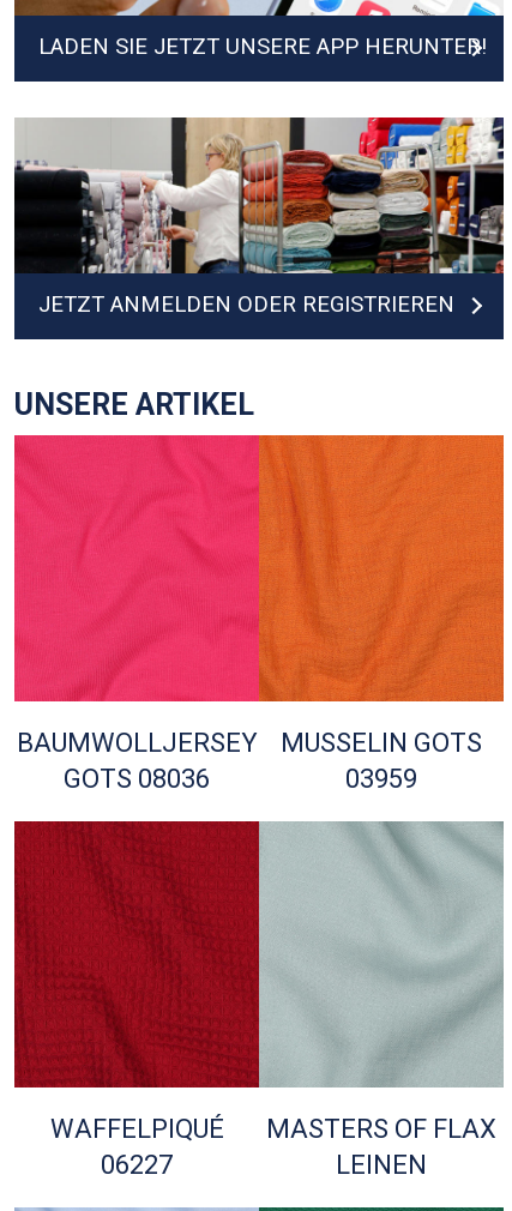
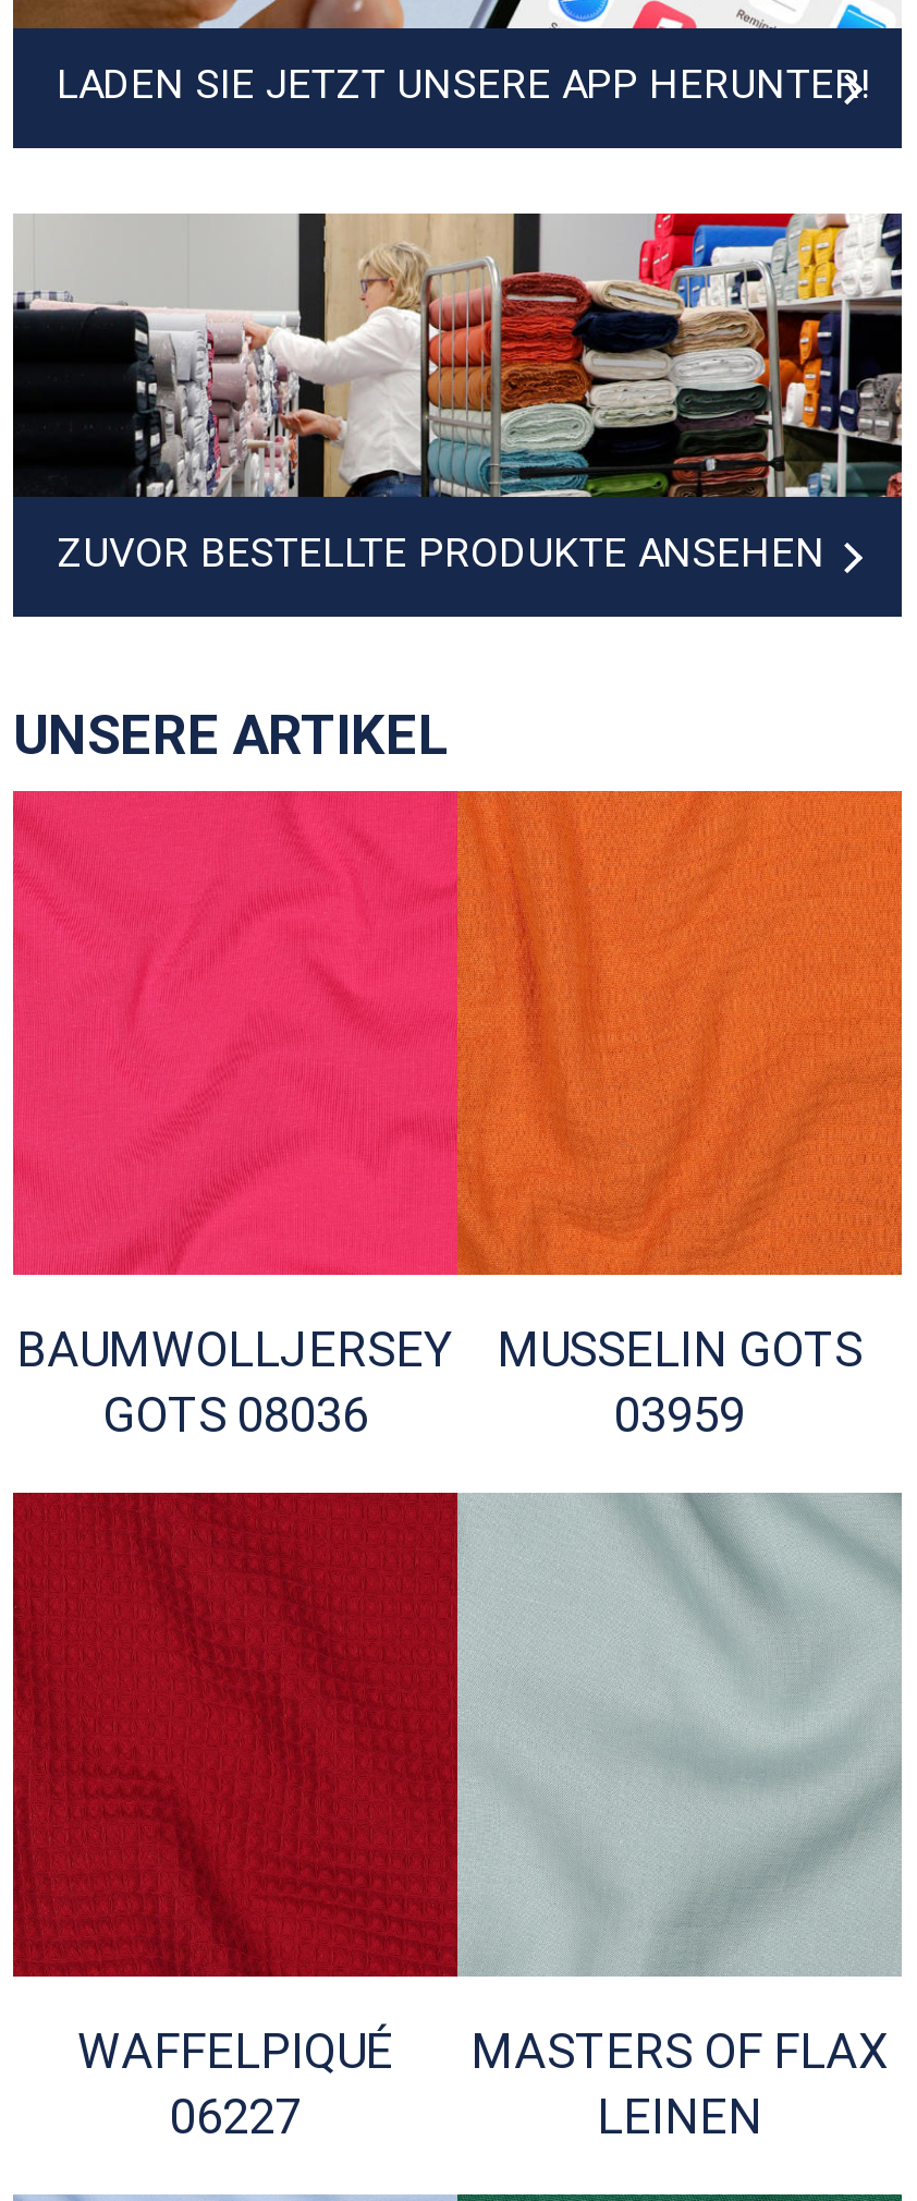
[38,291,454,317] JETZT ANMELDEN ODER REGISTRIEREN -> [57,529,826,577] ZUVOR BESTELLTE PRODUKTE ANSEHEN

